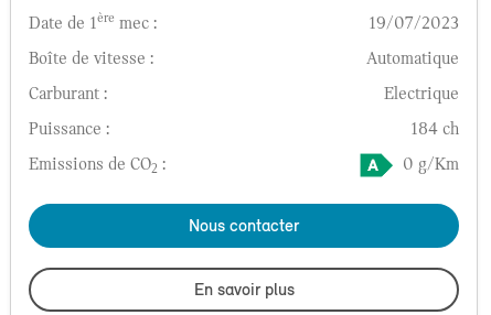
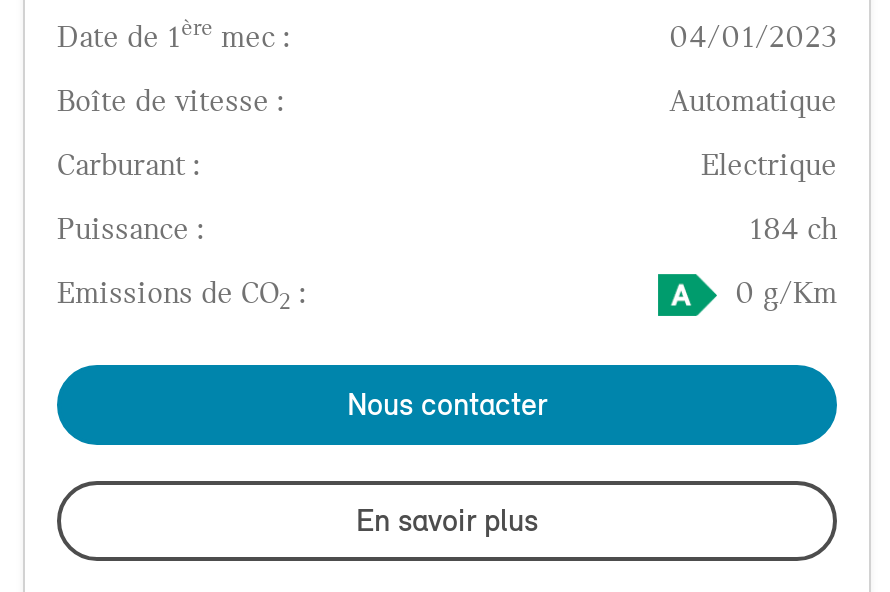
[369,13,459,32] 19/07/2023 -> [669,18,837,54] 04/01/2023

